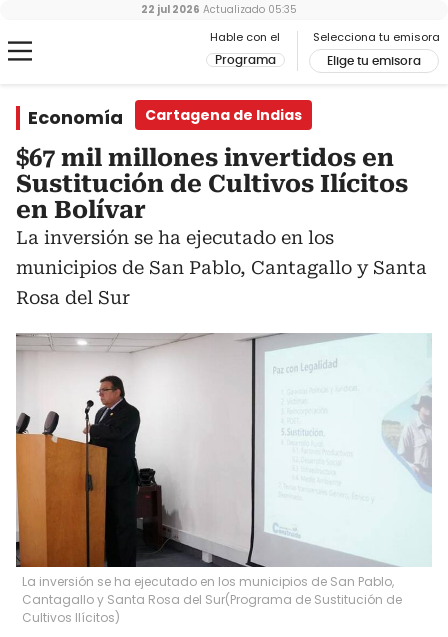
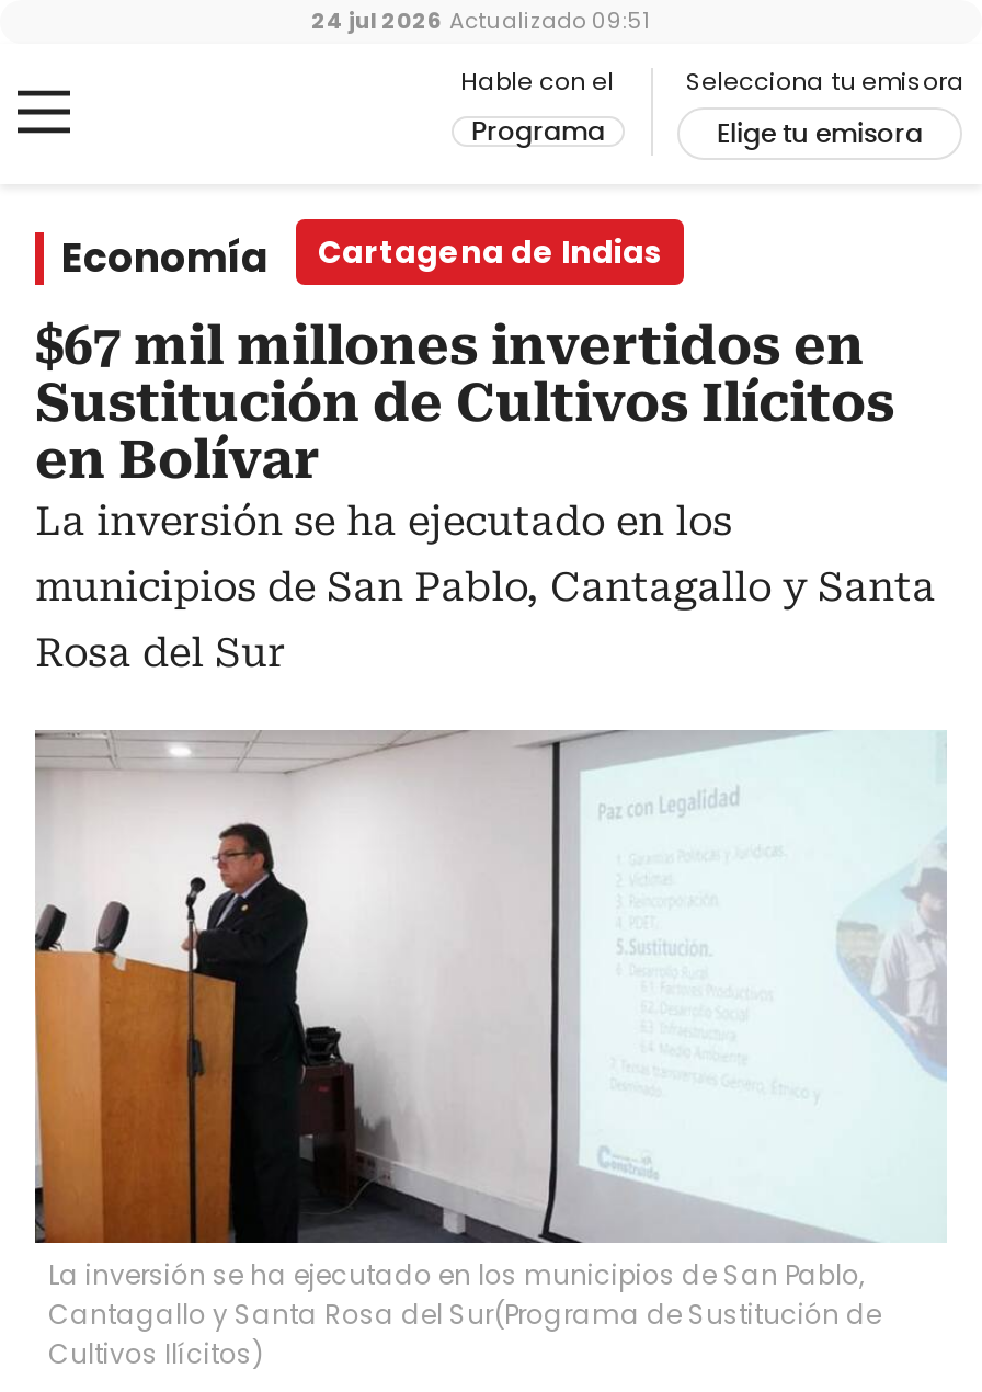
[141,2,297,17] 22 jul 2026 Actualizado 05:35 -> [311,4,649,37] 24 jul 2026 Actualizado 09:51

